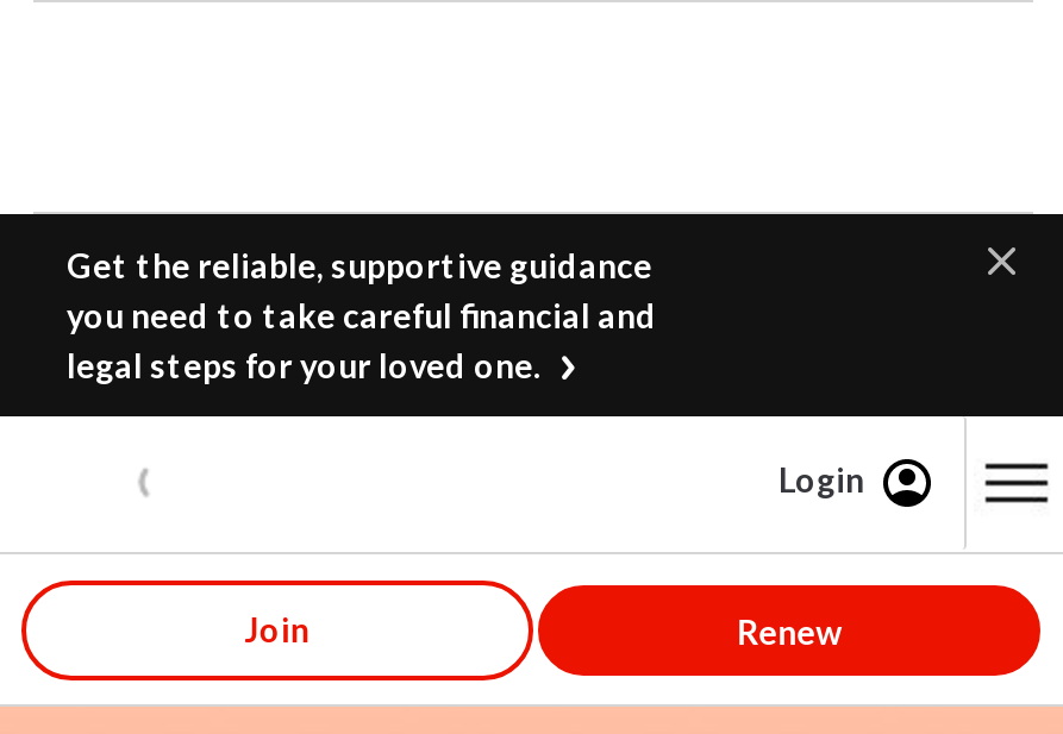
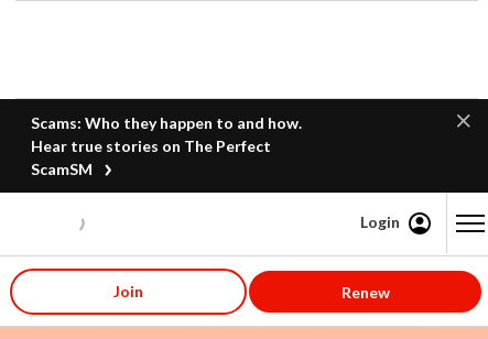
[67,245,657,385] Get the reliable, supportive guidance | you need to take careful financial and | legal steps for your loved one. -> [31,113,302,178] Scams: Who they happen to and how. | Hear true stories on The Perfect | ScamSM

